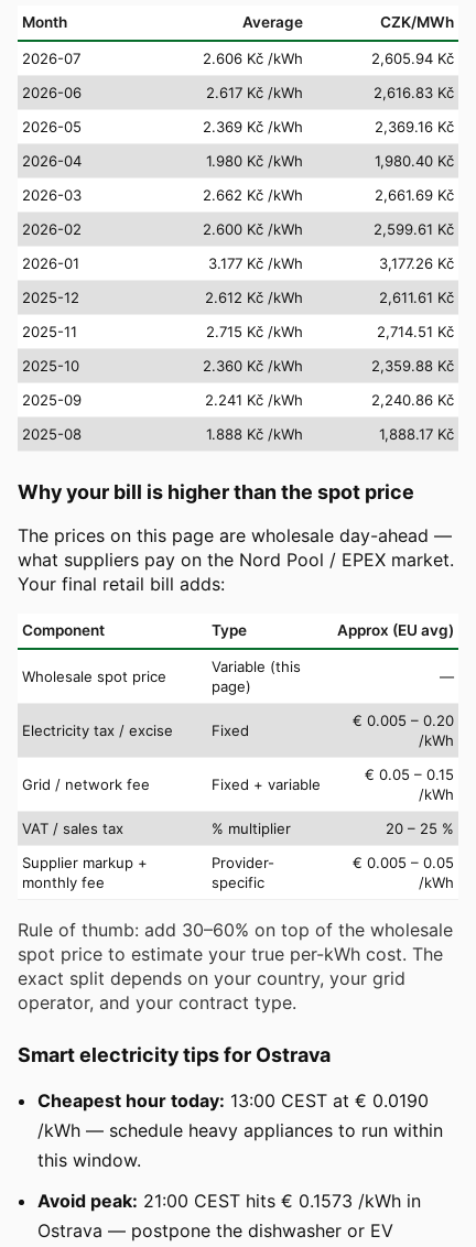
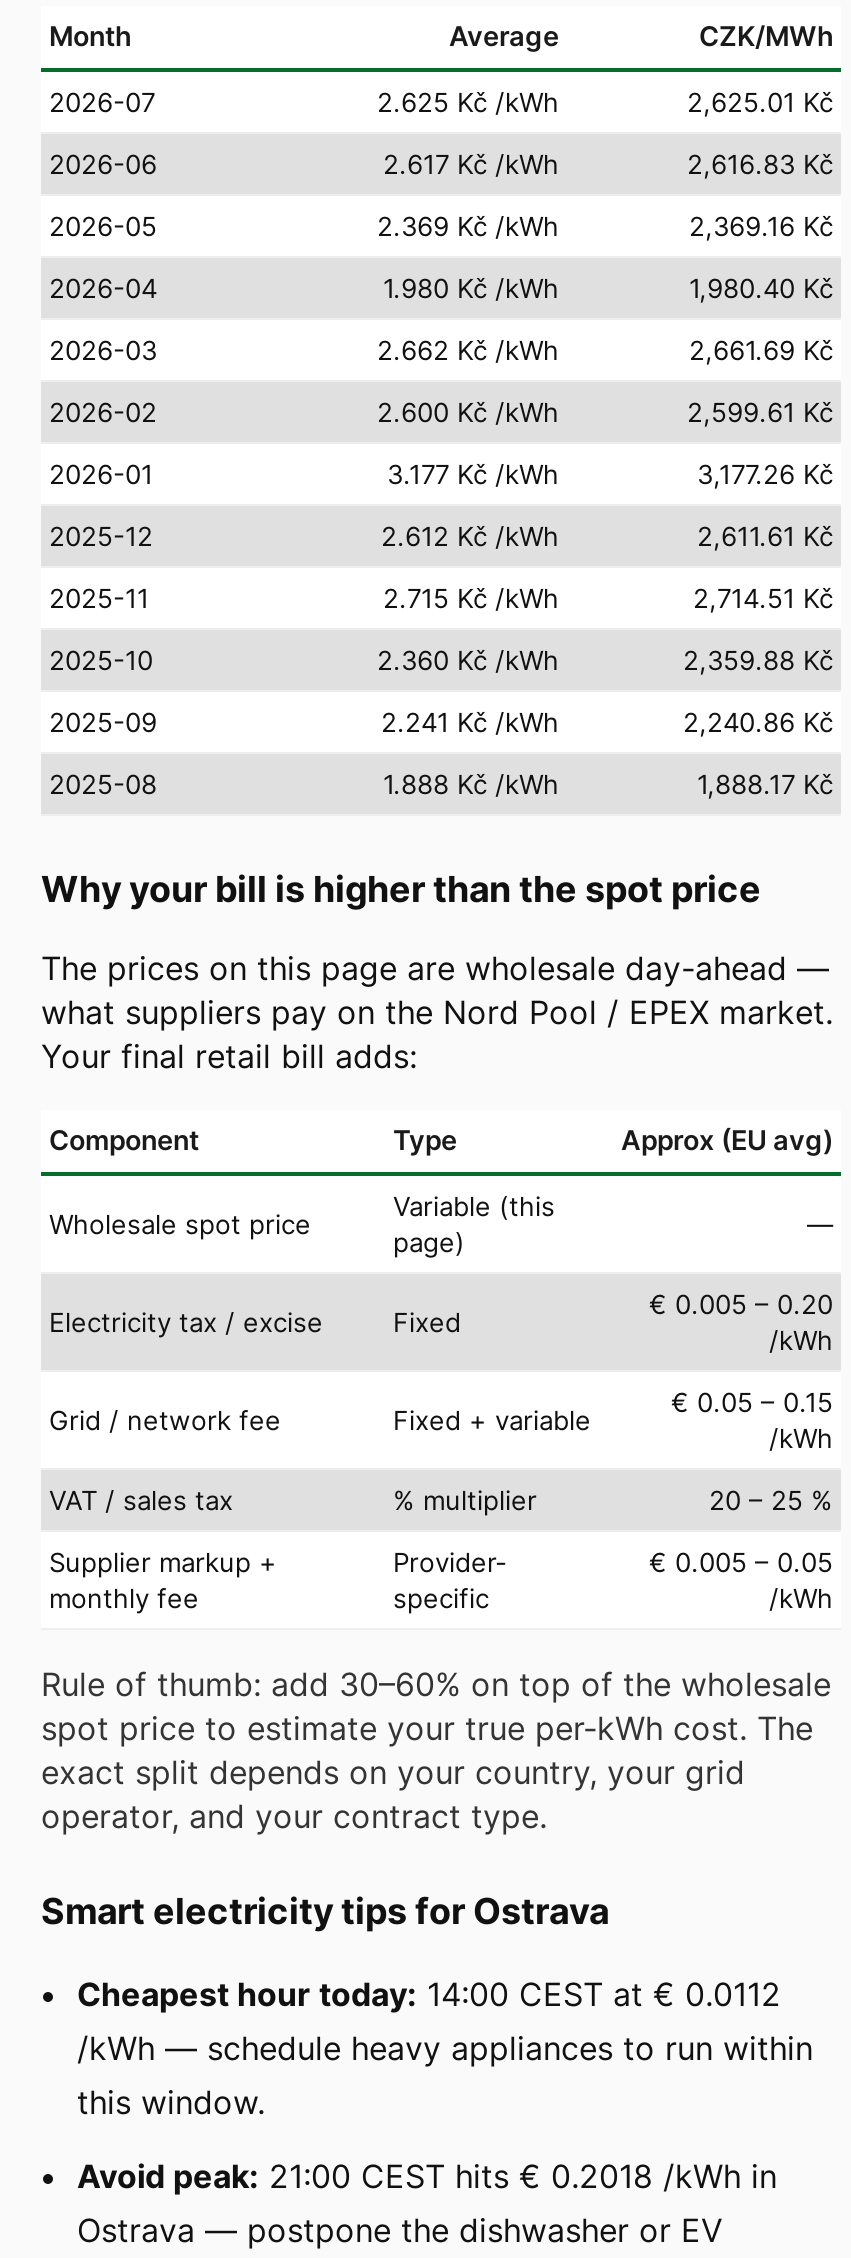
[203,49,303,67] 2.606 Kč /kWh -> [377,85,559,117] 2.625 Kč /kWh
[371,49,454,67] 2,605.94 Kč -> [687,85,833,117] 2,625.01 Kč
[37,1089,429,1111] Cheapest hour today: 13:00 CEST at € 0.0190 -> [77,1973,781,2013] Cheapest hour today: 14:00 CEST at € 0.0112
[37,1189,421,1211] Avoid peak: 21:00 CEST hits € 0.1573 /kWh in -> [77,2155,777,2195] Avoid peak: 21:00 CEST hits € 0.2018 /kWh in

